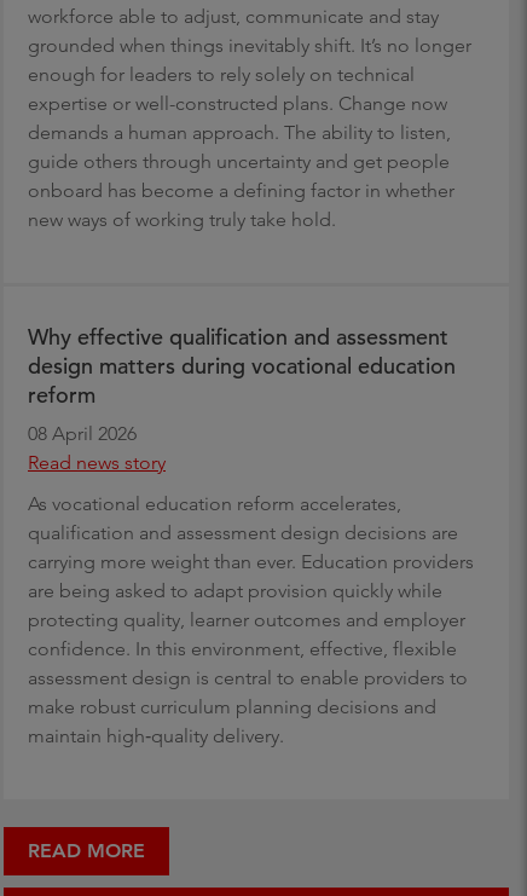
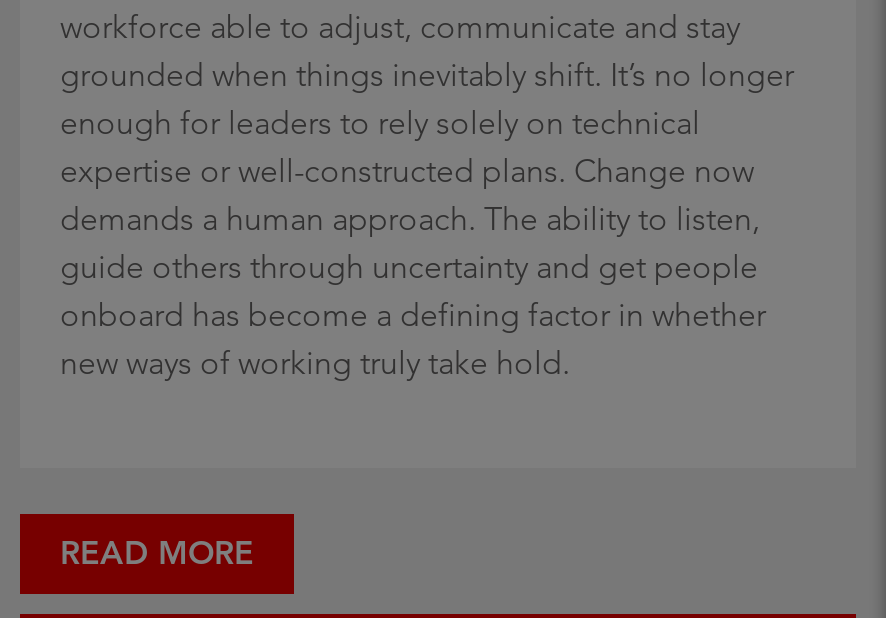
[28,323,474,747] Why effective qualification and assessment | design matters during vocational education | reform | 08 April 2026 | Read news story | As vocational education reform accelerates, | qualification and assessment design decisions are | carrying more weight than ever. Education providers | are being asked to adapt provision quickly while | protecting quality, learner outcomes and employer | confidence. In this environment, effective, flexible | assessment design is central to enable providers to | make robust curriculum planning decisions and | maintain high‑quality delivery. -> none

